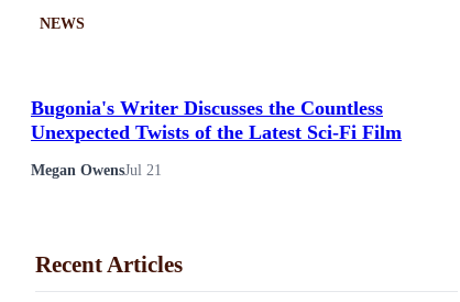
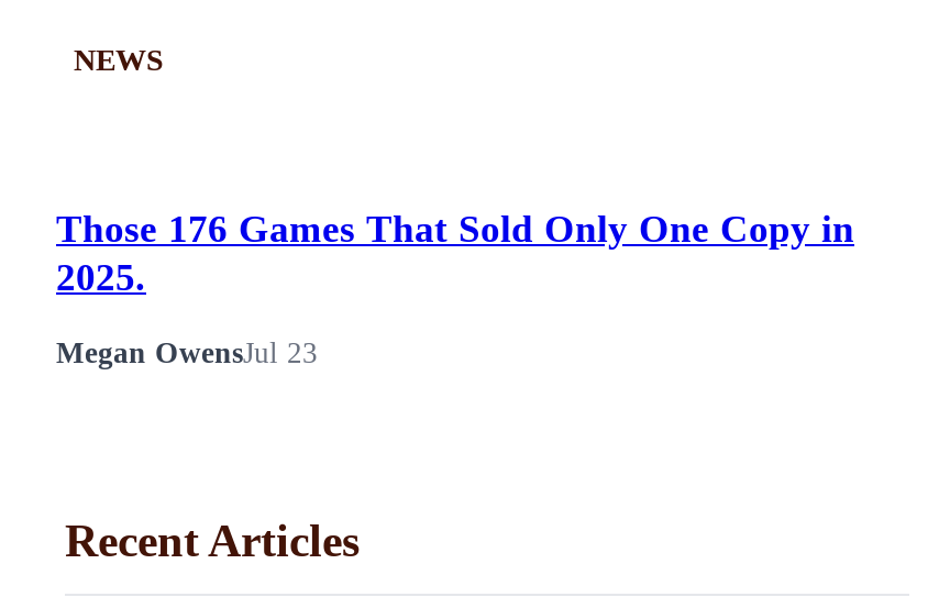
[31,97,402,143] Bugonia's Writer Discusses the Countless | Unexpected Twists of the Latest Sci-Fi Film -> [56,206,854,299] Those 176 Games That Sold Only One Copy in | 2025.
[31,162,162,178] Megan OwensJul 21 -> [56,336,318,369] Megan OwensJul 23

